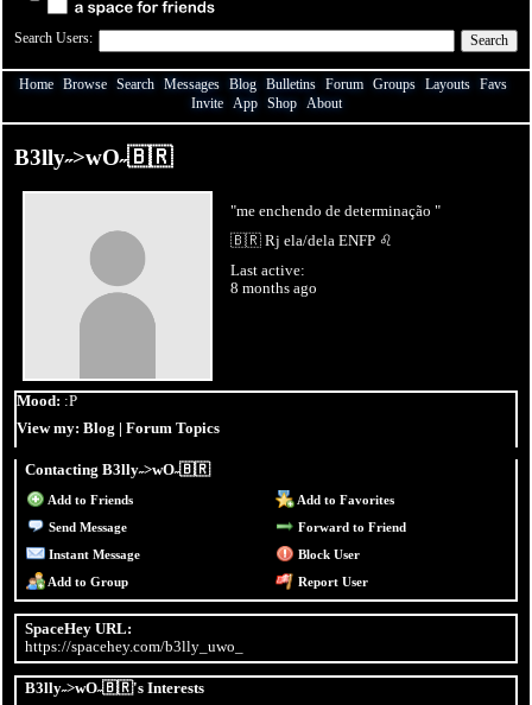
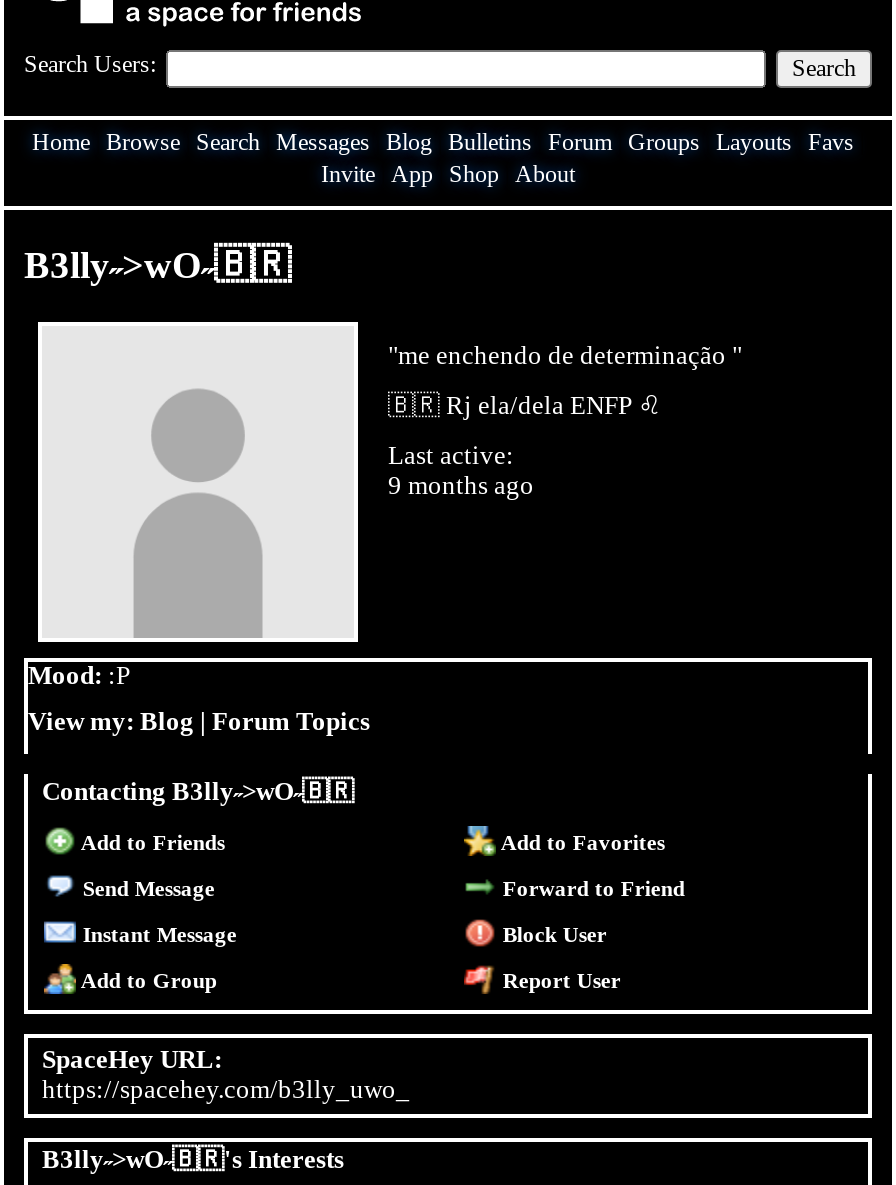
[230,280,317,296] 8 months ago -> [388,471,534,499] 9 months ago

